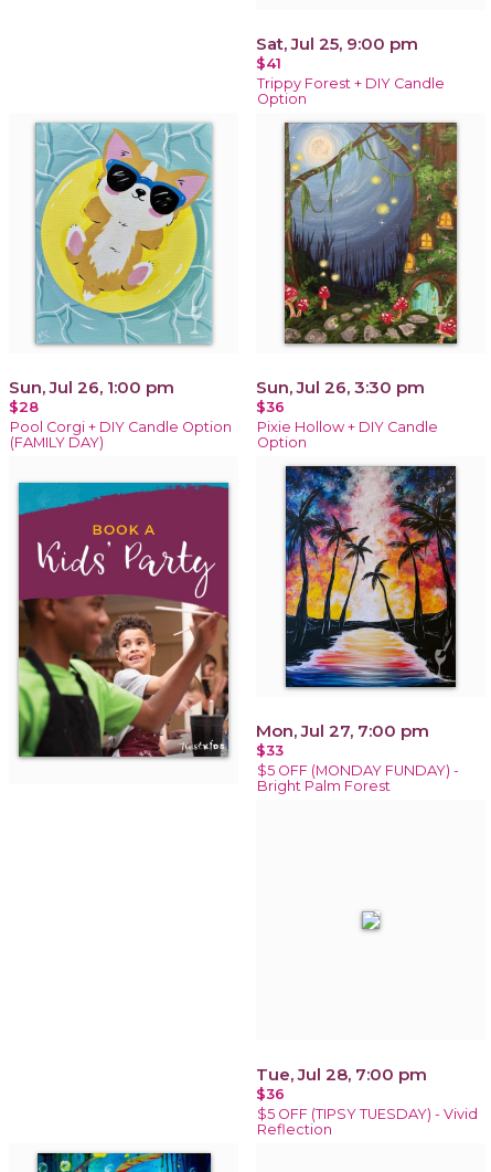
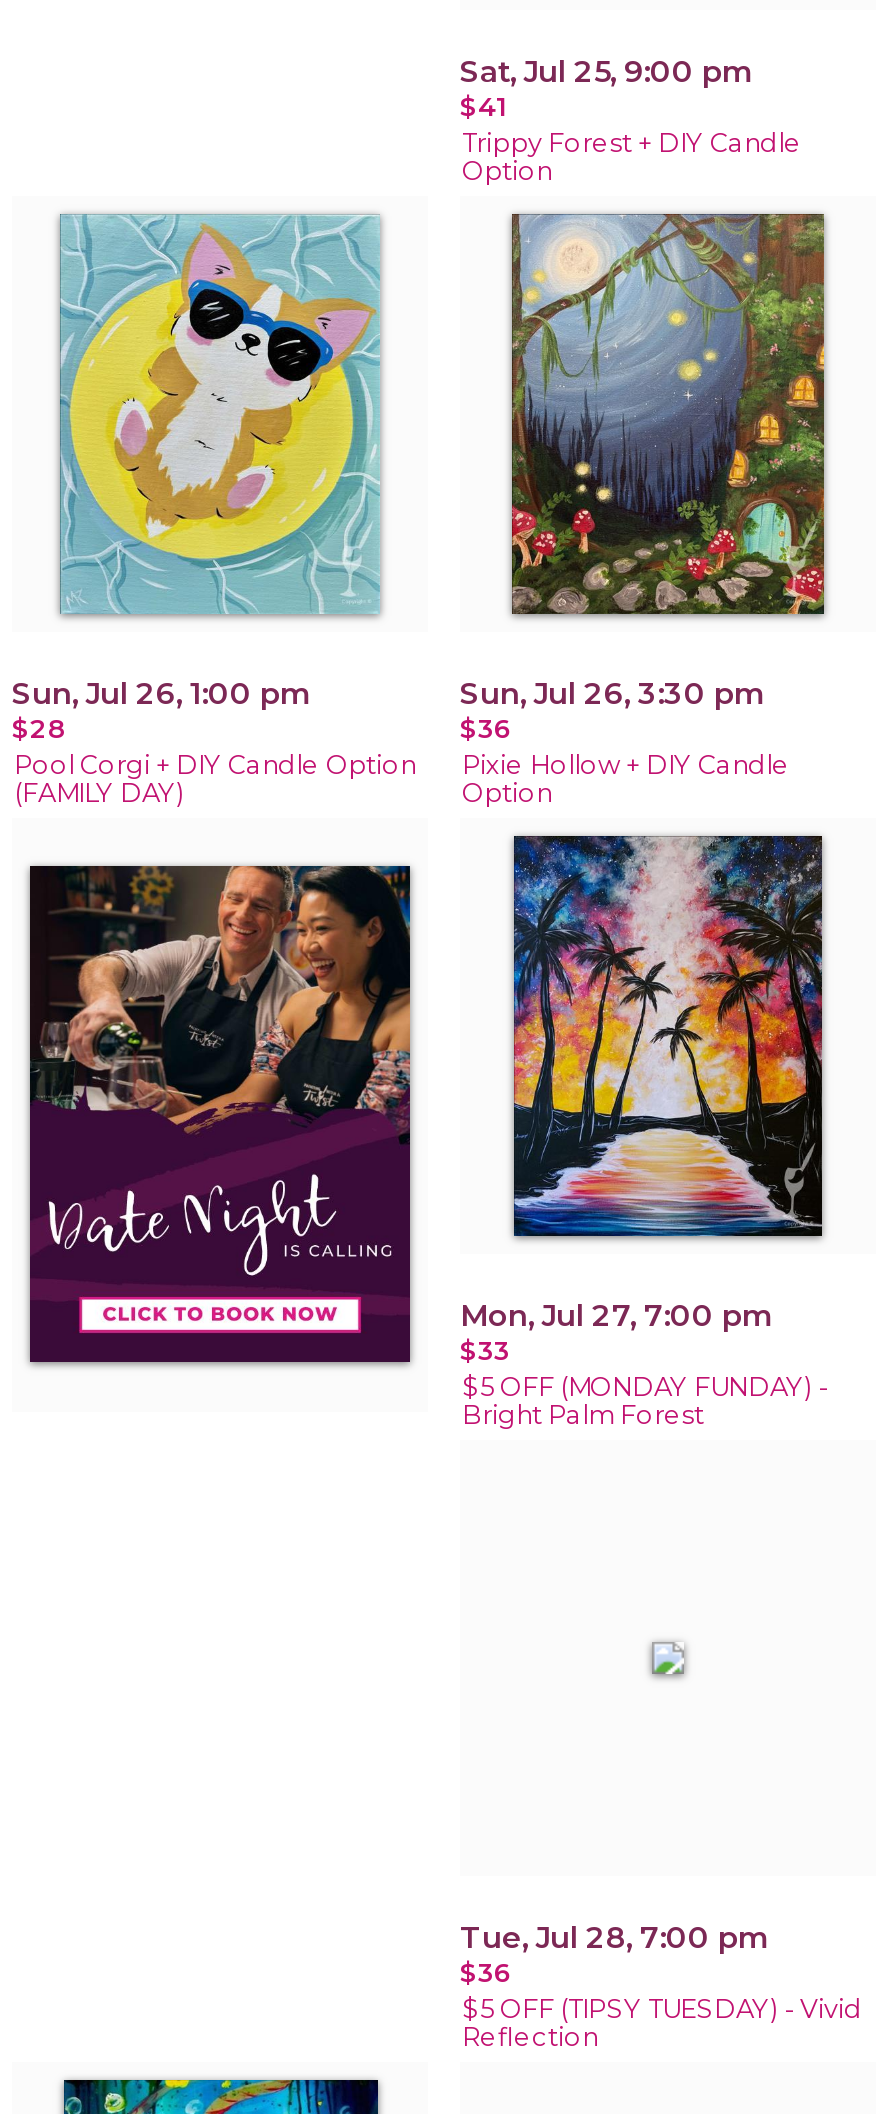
[18,482,230,758] [image] -> [28,864,412,1364] [image]

